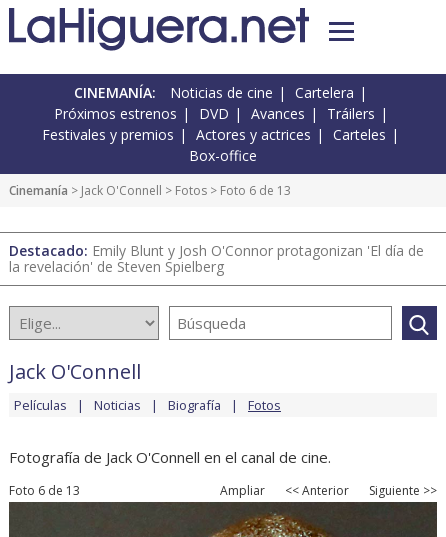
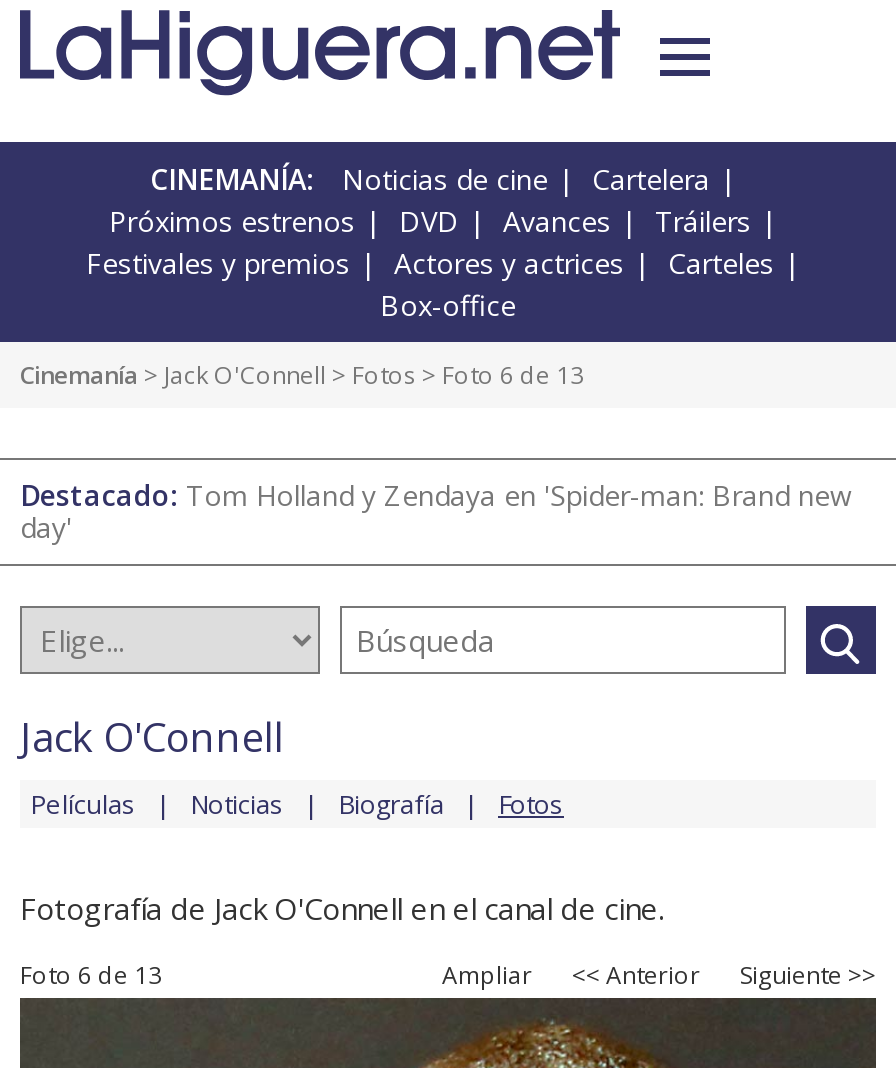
[9,241,424,276] Destacado: Emily Blunt y Josh O'Connor protagonizan 'El día de | la revelación' de Steven Spielberg -> [20,476,852,546] Destacado: Tom Holland y Zendaya en 'Spider-man: Brand new | day'

